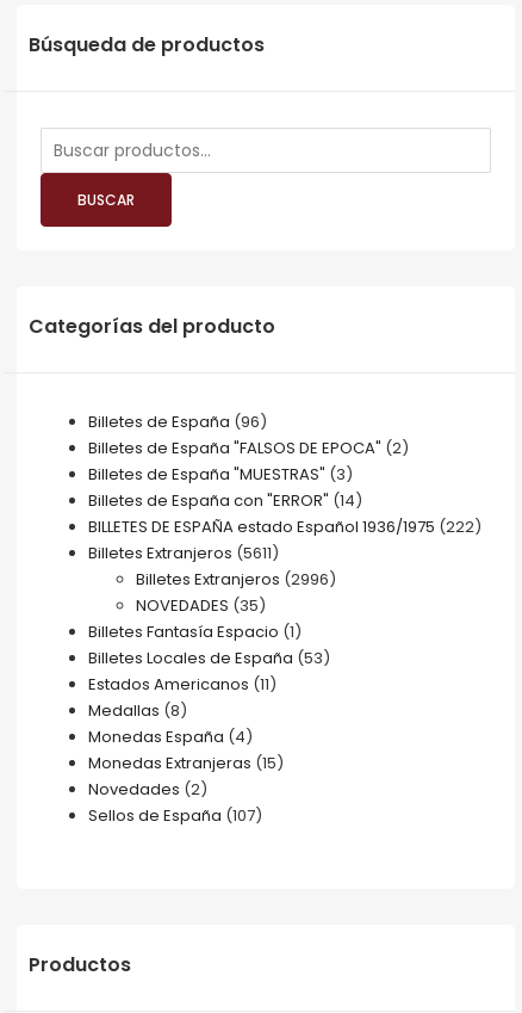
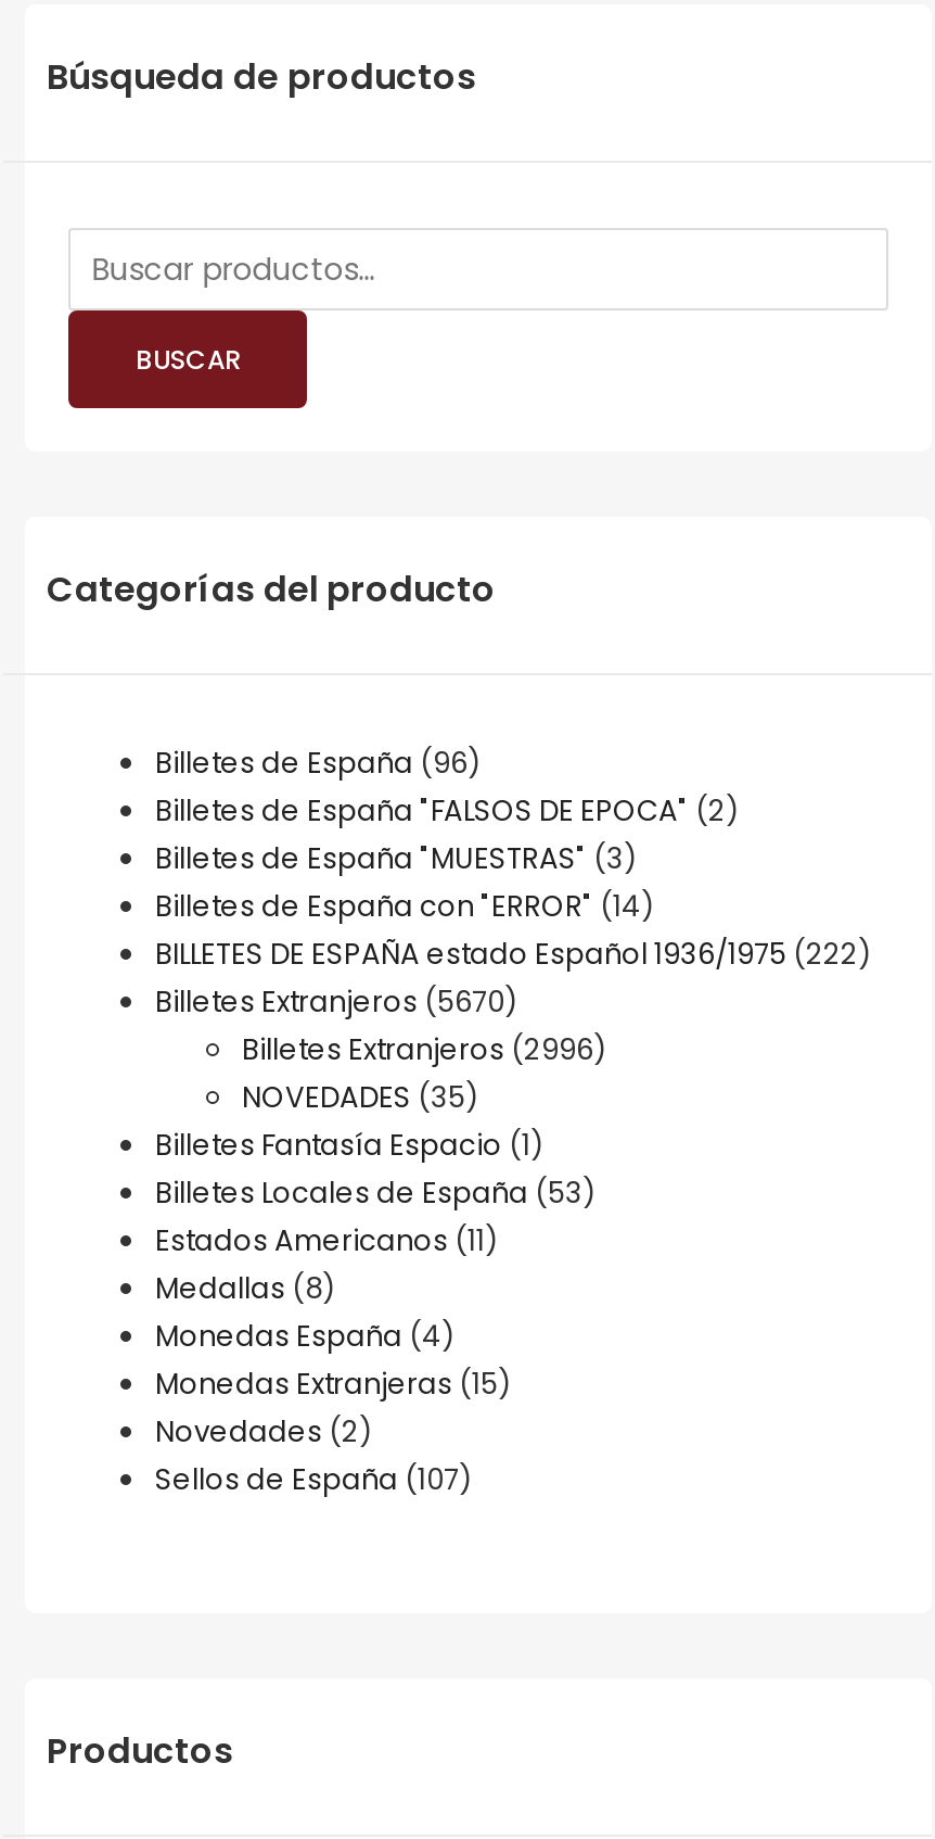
[88,542,279,565] Billetes Extranjeros (5611) -> [155,982,517,1023] Billetes Extranjeros (5670)

